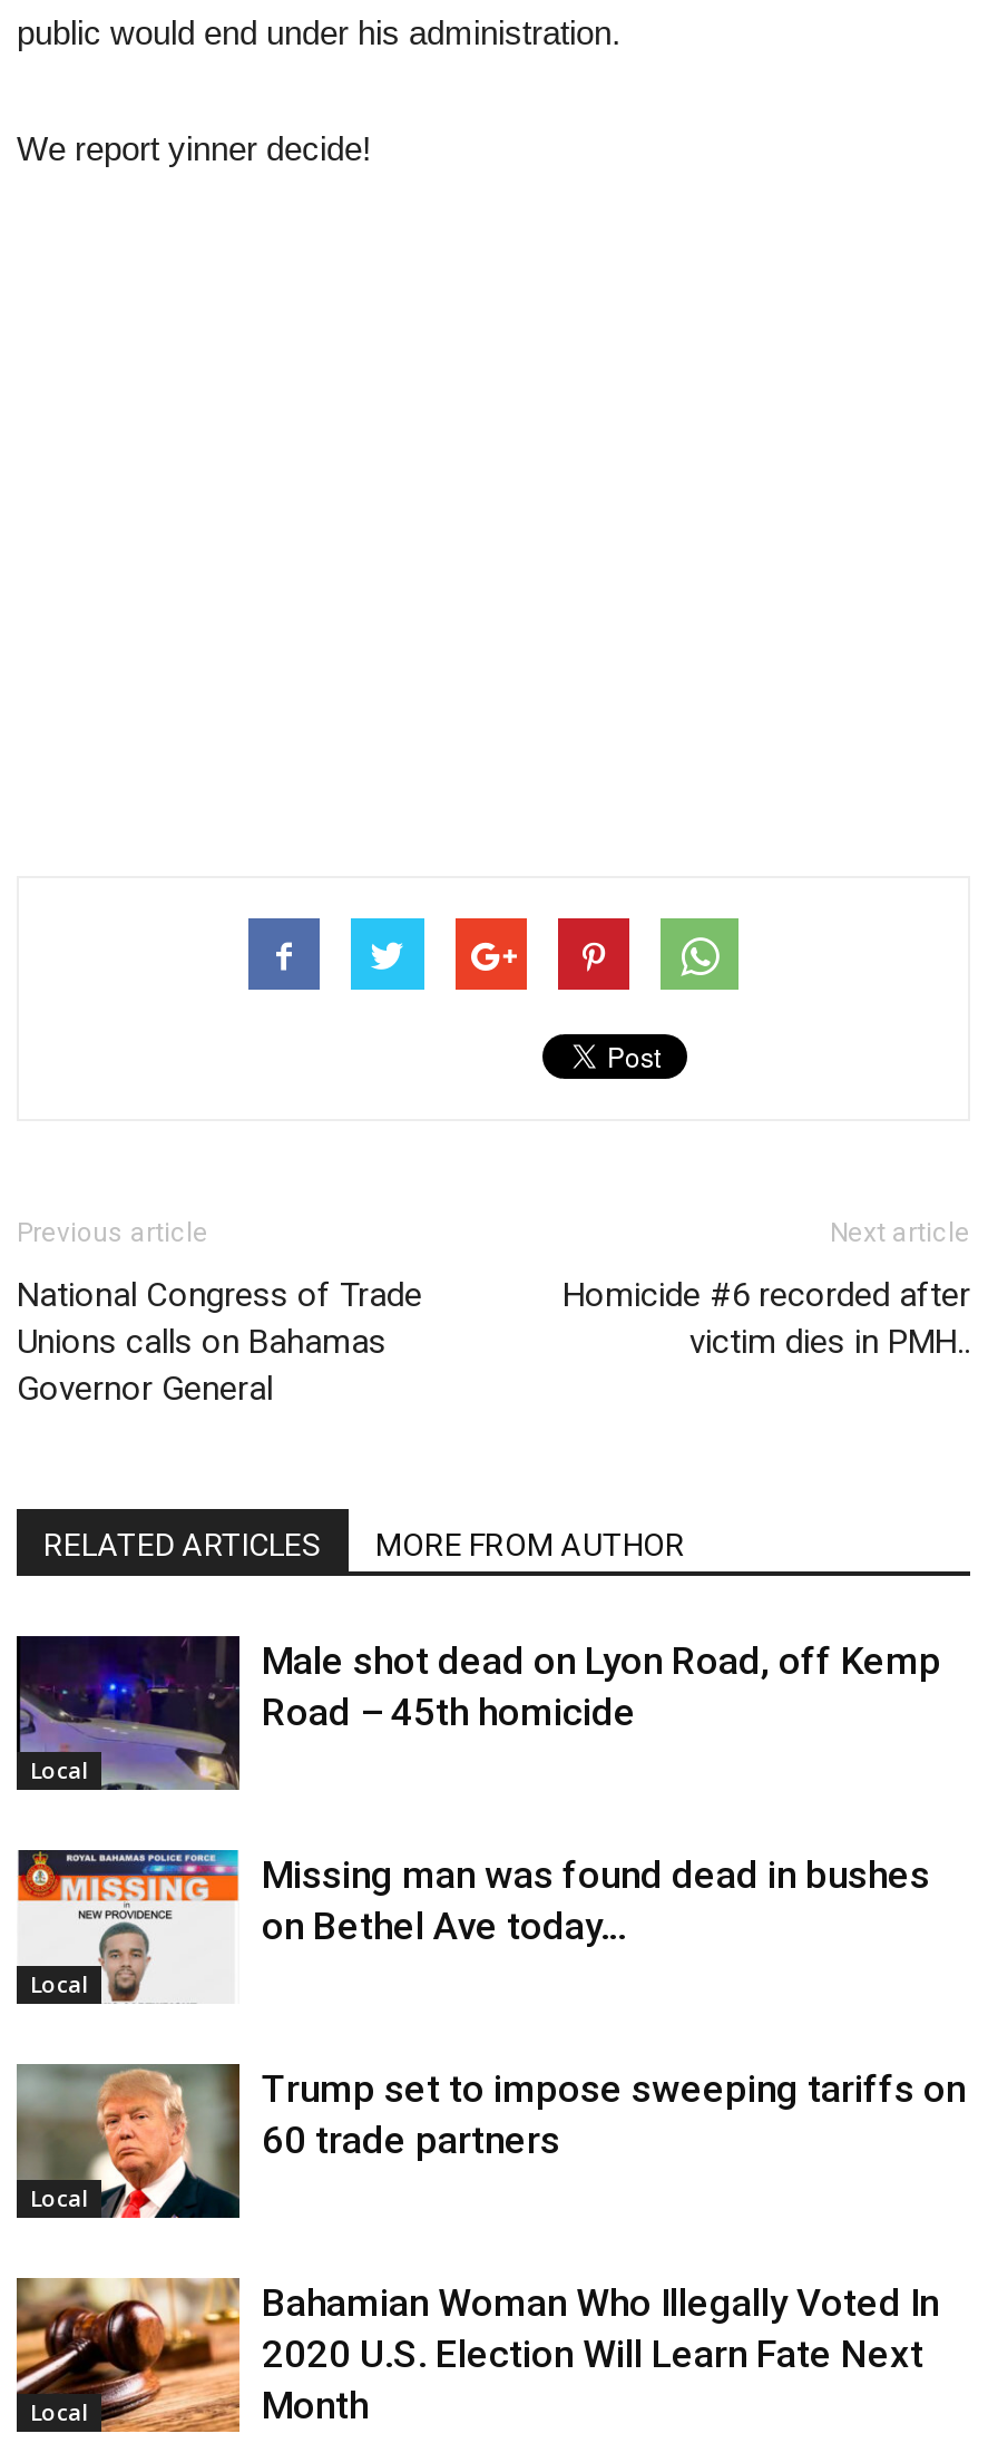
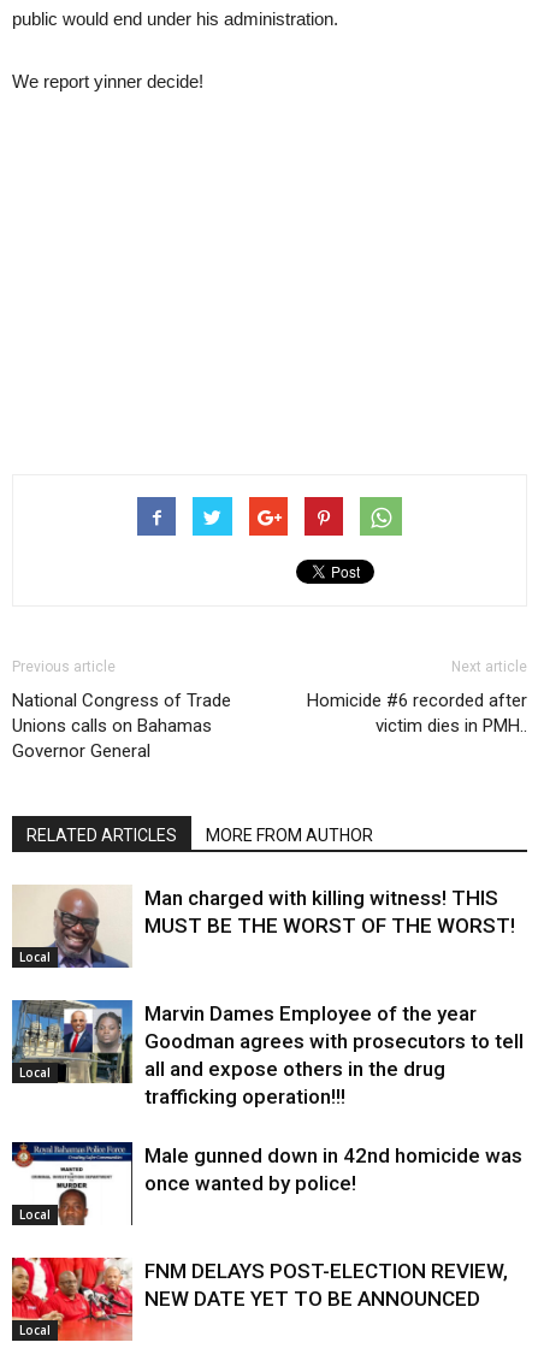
[14,1634,941,1792] [image] | Male shot dead on Lyon Road, off Kemp | Road – 45th homicide -> [12,885,515,969] [image] | Man charged with killing witness! THIS | MUST BE THE WORST OF THE WORST!
[14,1848,930,2002] [image] | Missing man was found dead in bushes | on Bethel Ave today… -> [11,999,524,1108] [image] | Marvin Dames Employee of the year | Goodman agrees with prosecutors to tell | all and expose others in the drug | trafficking operation!!!
[14,2062,966,2220] [image] | Trump set to impose sweeping tariffs on | 60 trade partners -> [12,1141,522,1226] [image] | Male gunned down in 42nd homicide was | once wanted by police!
[14,2276,939,2432] [image] | Bahamian Woman Who Illegally Voted In | 2020 U.S. Election Will Learn Fate Next | Month -> [11,1256,508,1341] [image] | FNM DELAYS POST-ELECTION REVIEW, | NEW DATE YET TO BE ANNOUNCED

